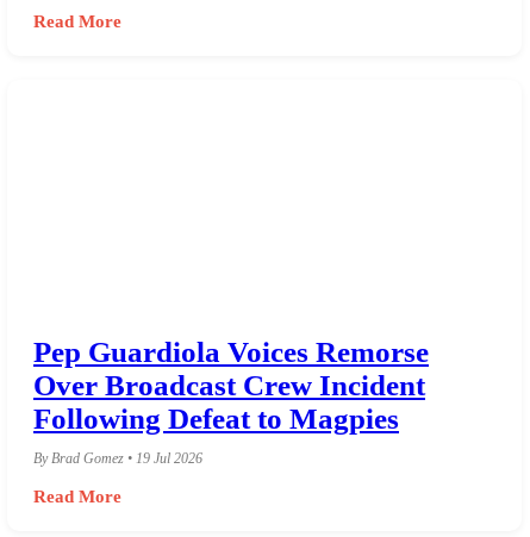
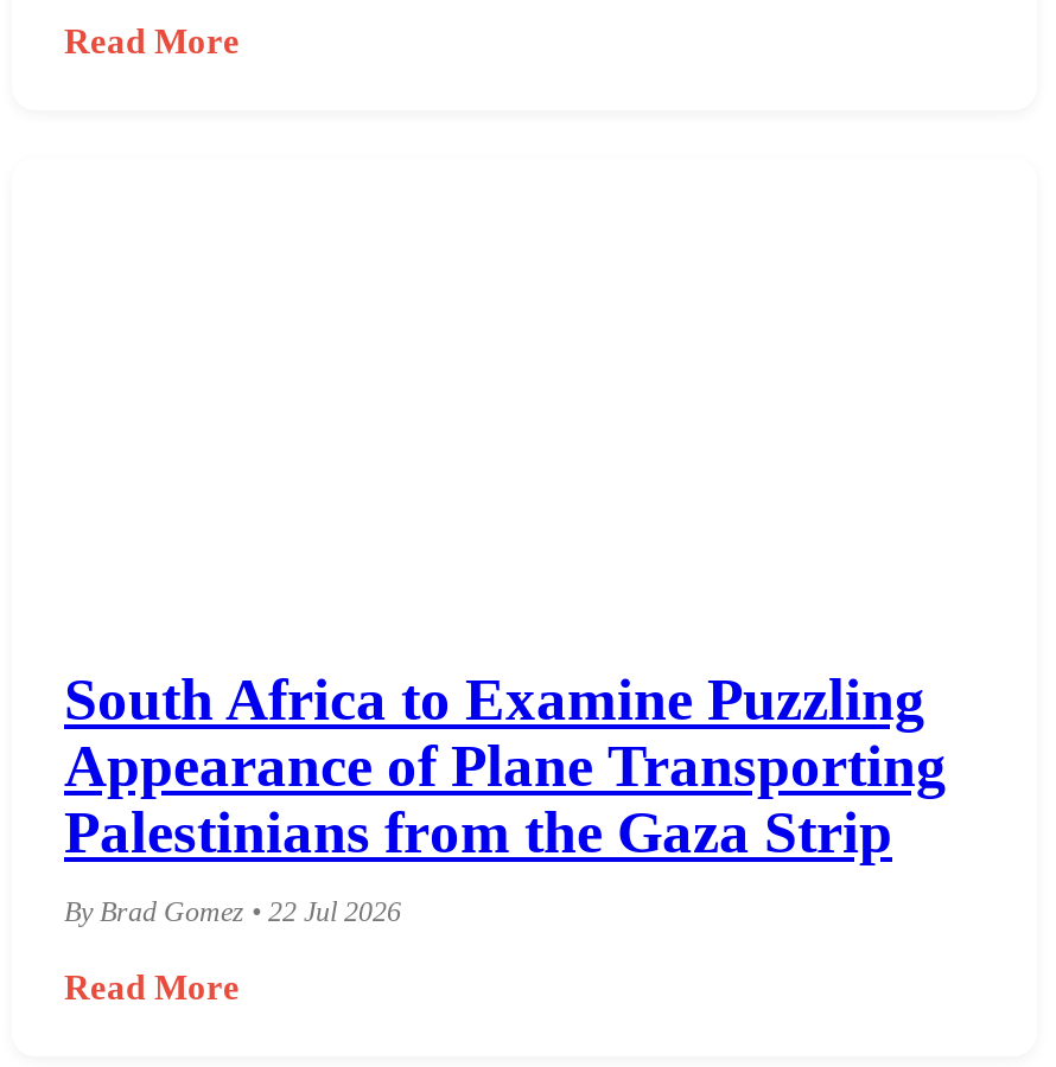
[33,336,429,435] Pep Guardiola Voices Remorse | Over Broadcast Crew Incident | Following Defeat to Magpies -> [64,668,947,865] South Africa to Examine Puzzling | Appearance of Plane Transporting | Palestinians from the Gaza Strip
[33,450,202,467] By Brad Gomez • 19 Jul 2026 -> [64,896,401,929] By Brad Gomez • 22 Jul 2026

